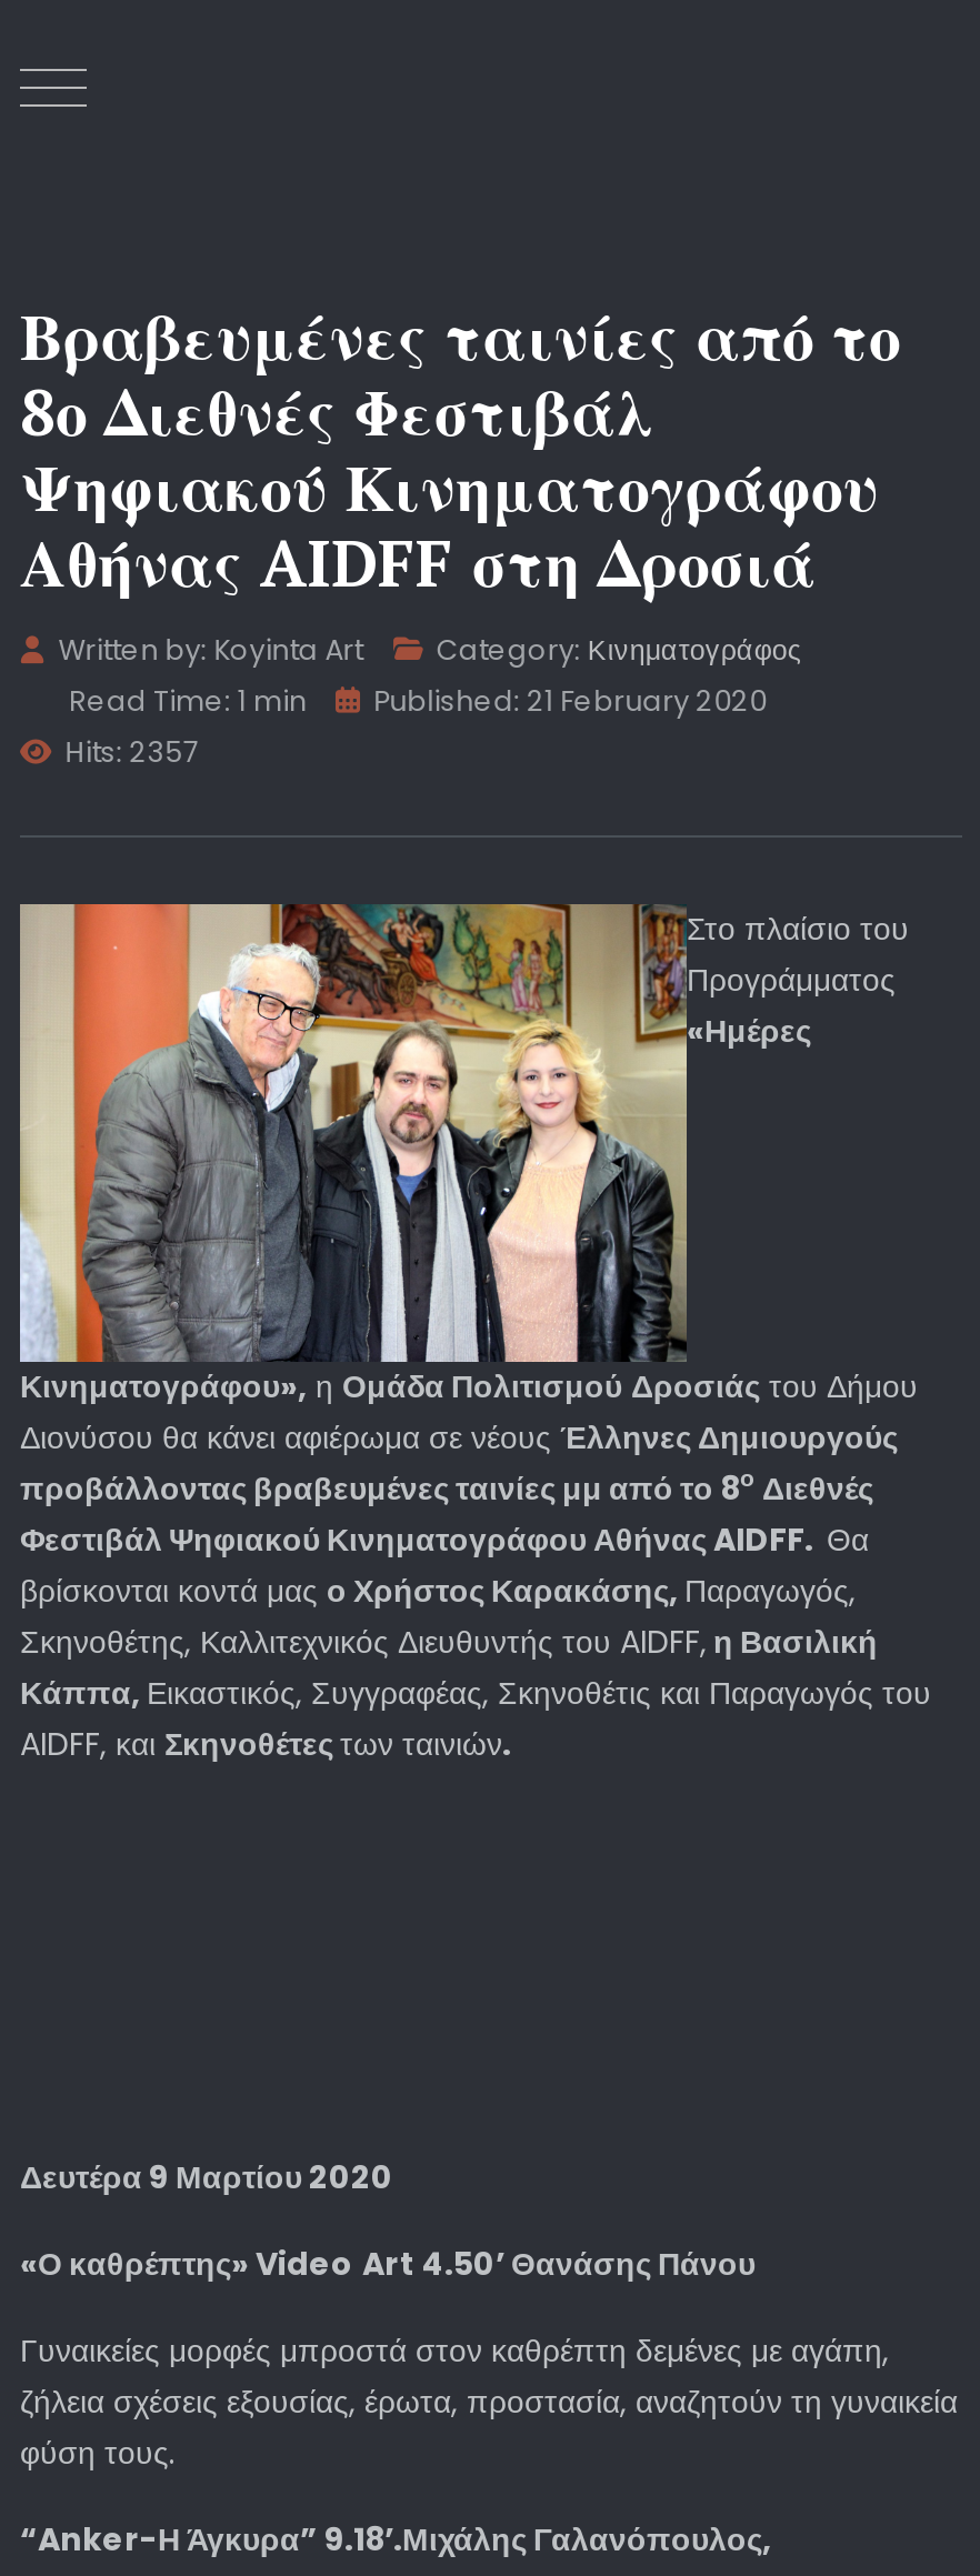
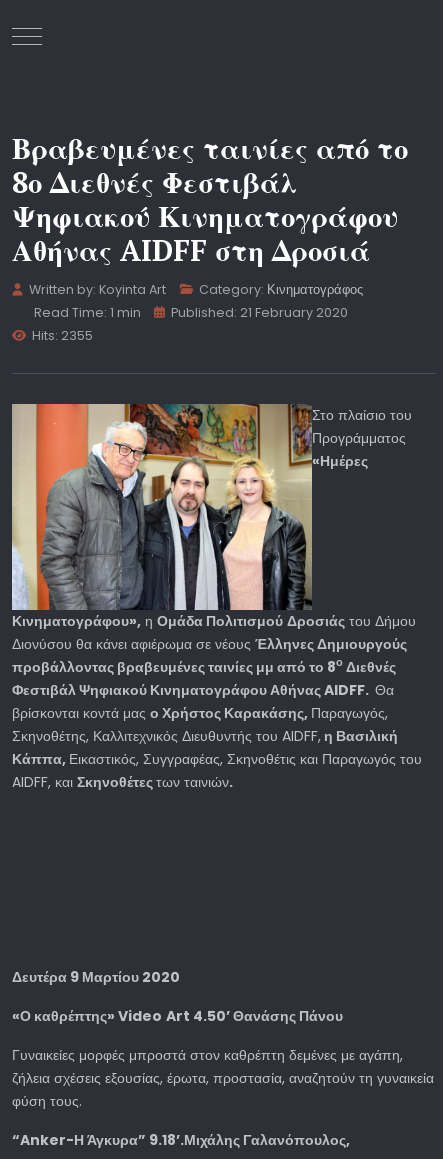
[65,734,198,771] Hits: 2357 -> [32,327,93,344] Hits: 2355

